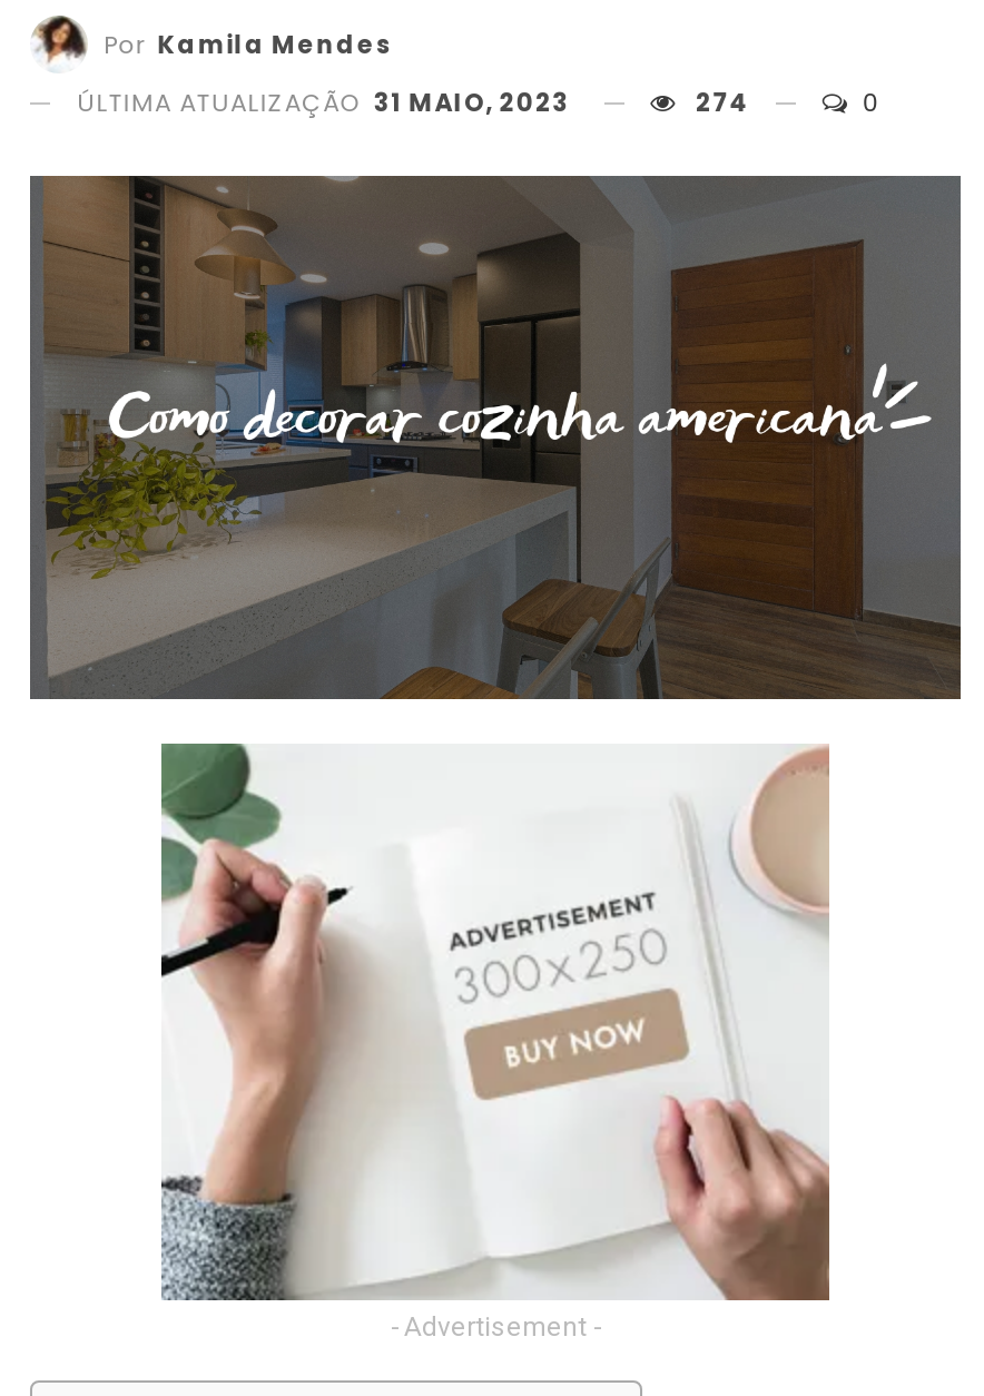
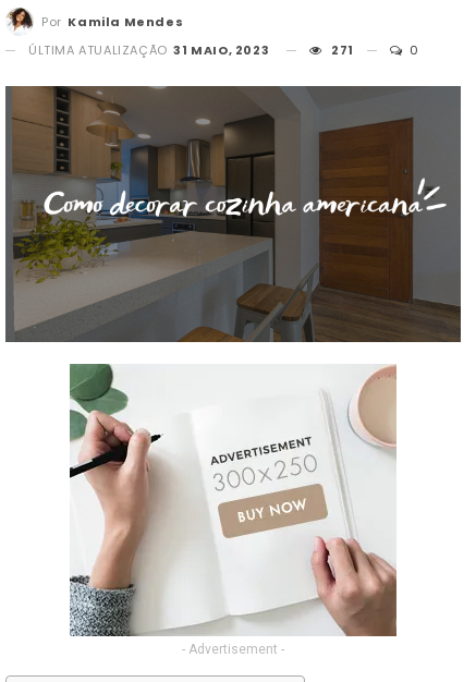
[696,85,749,120] 274 -> [331,41,354,59] 271

